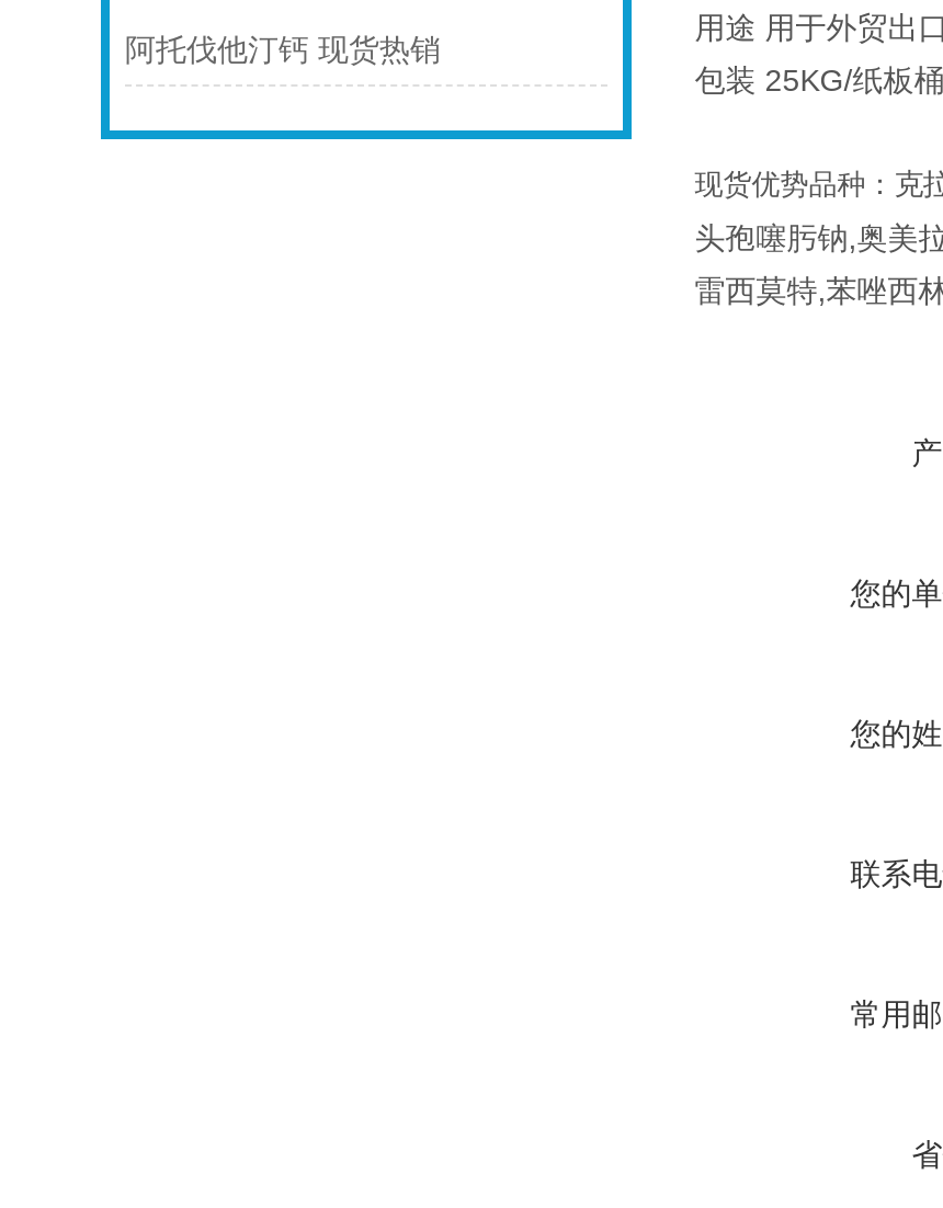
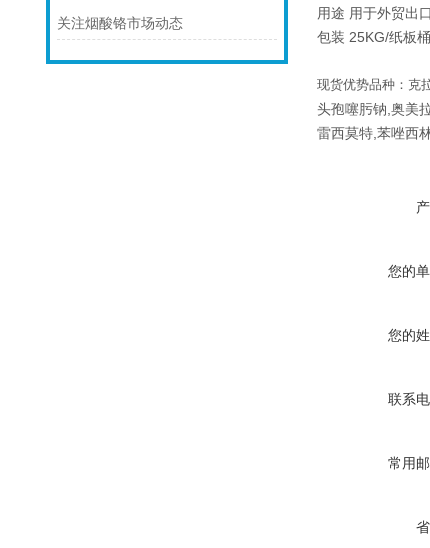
[125,34,441,67] 阿托伐他汀钙 现货热销 -> [57,16,183,31] 关注烟酸铬市场动态

